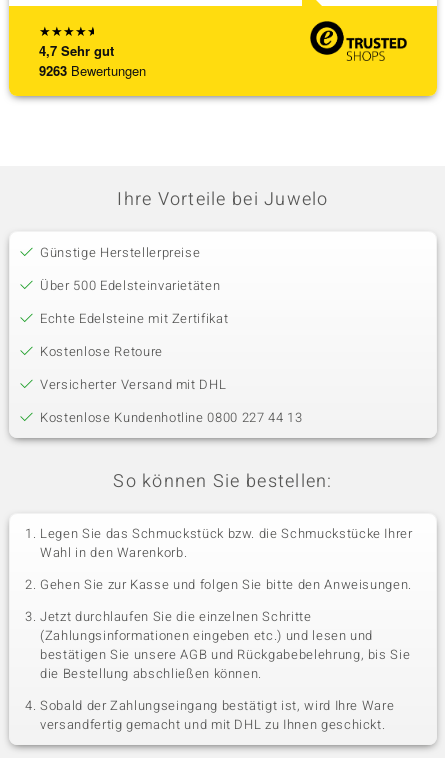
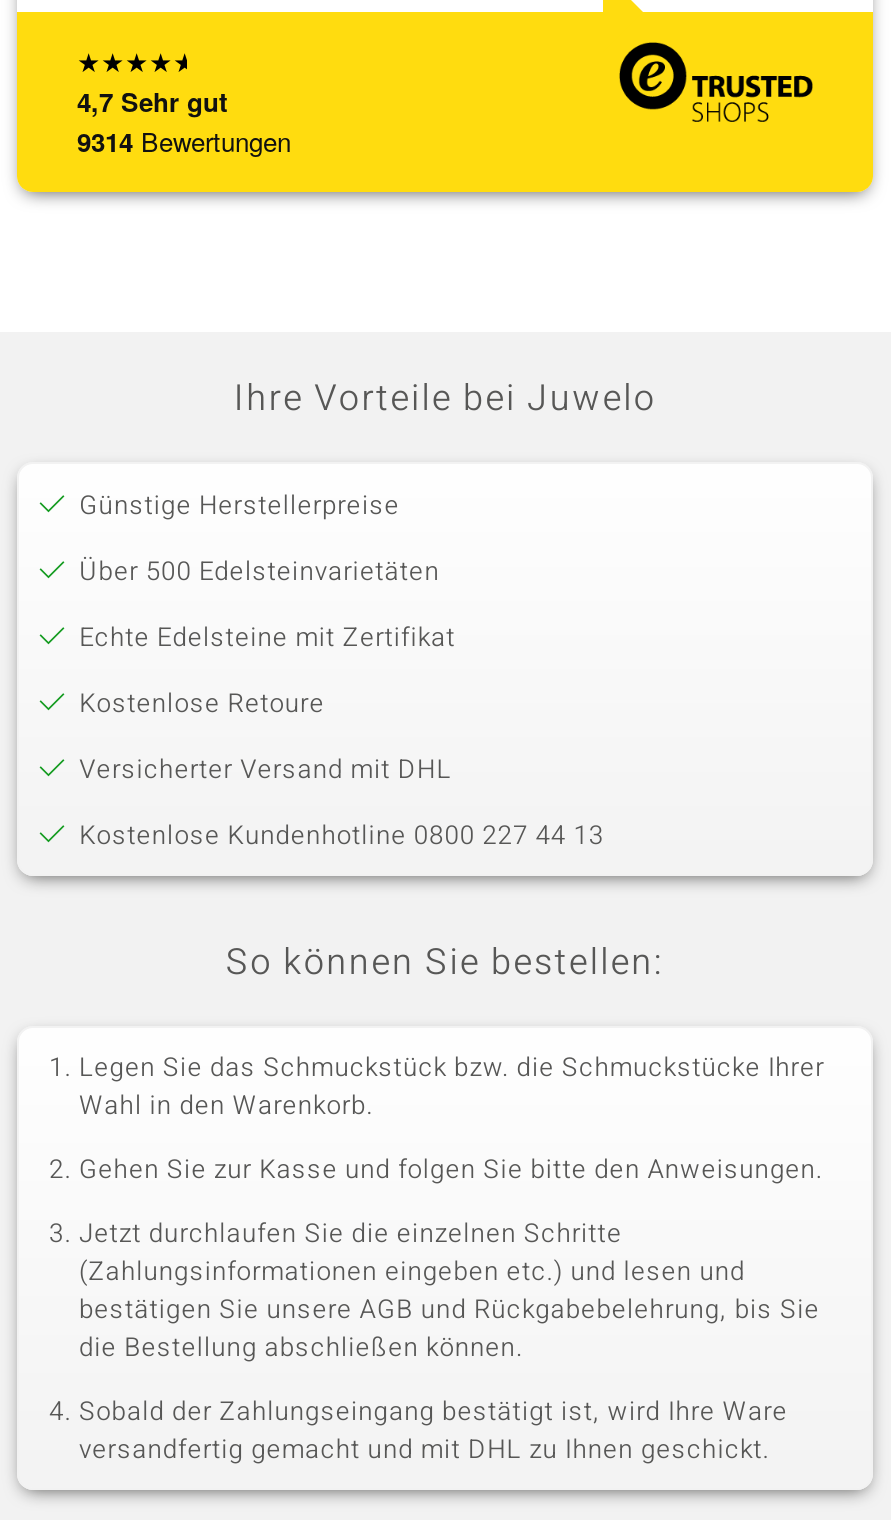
[39,61,146,80] 9263 Bewertungen -> [77,122,291,160] 9314 Bewertungen

